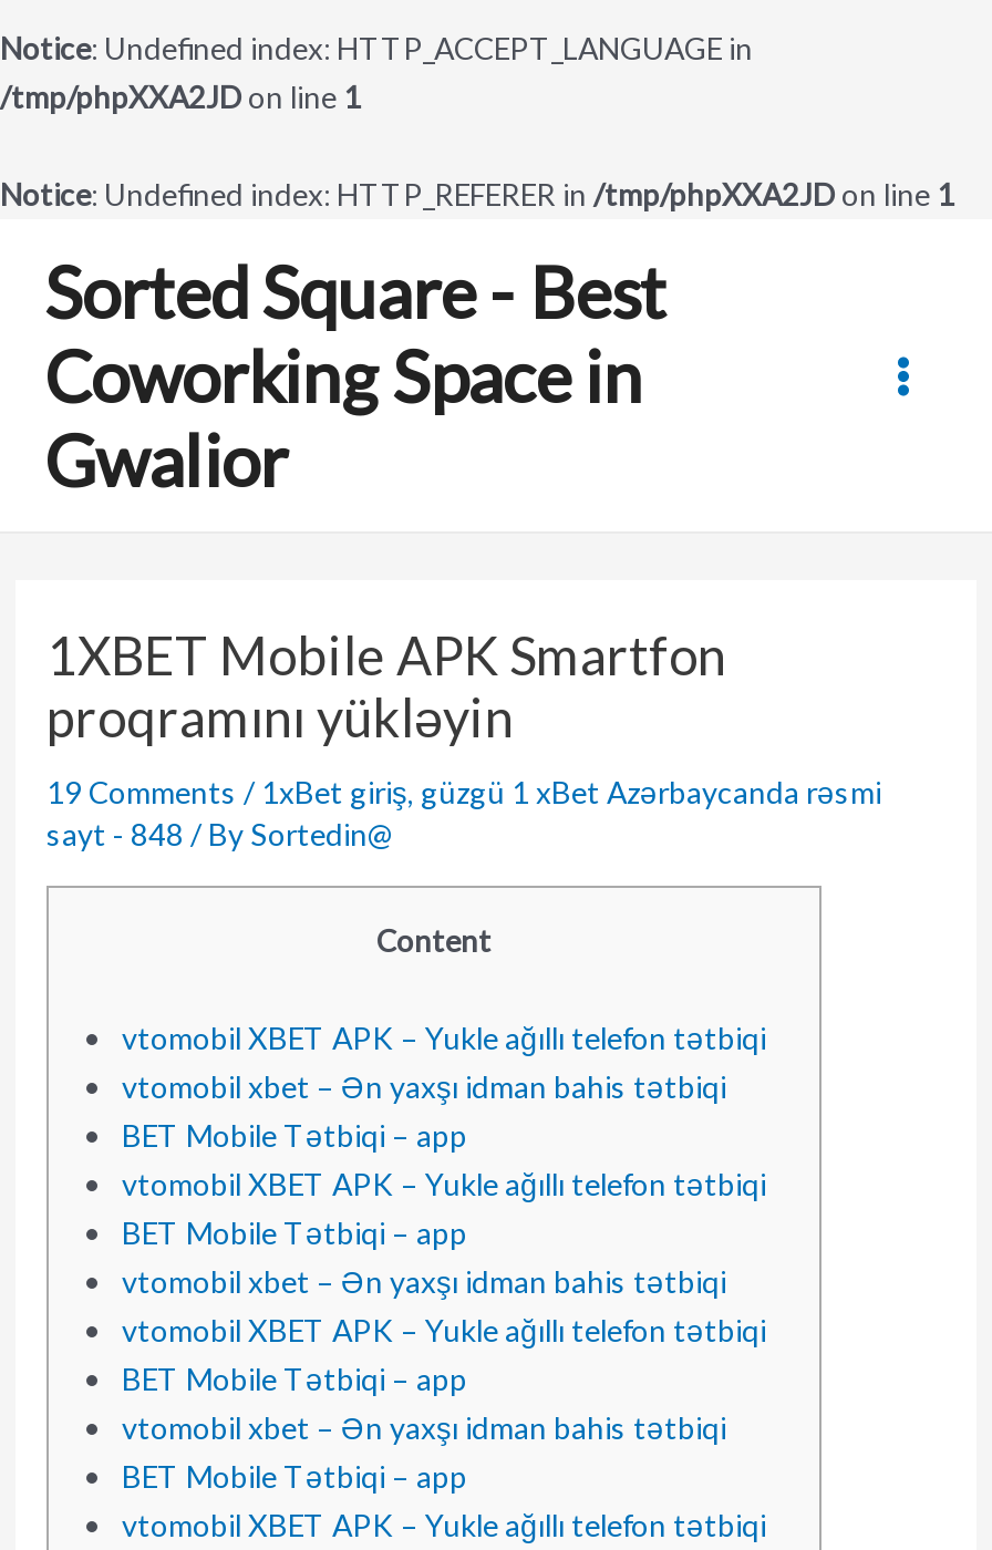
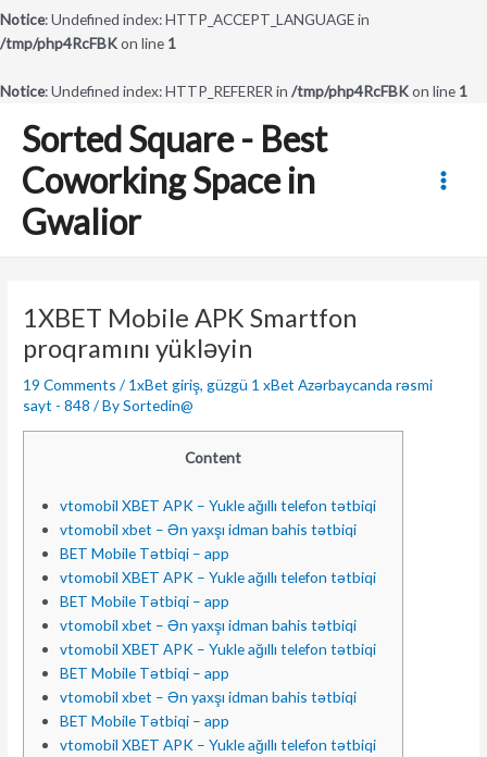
[0,77,361,115] /tmp/phpXXA2JD on line 1 -> [0,34,176,52] /tmp/php4RcFBK on line 1
[0,175,954,213] Notice: Undefined index: HTTP_REFERER in /tmp/phpXXA2JD on line 1 -> [0,82,467,100] Notice: Undefined index: HTTP_REFERER in /tmp/php4RcFBK on line 1

